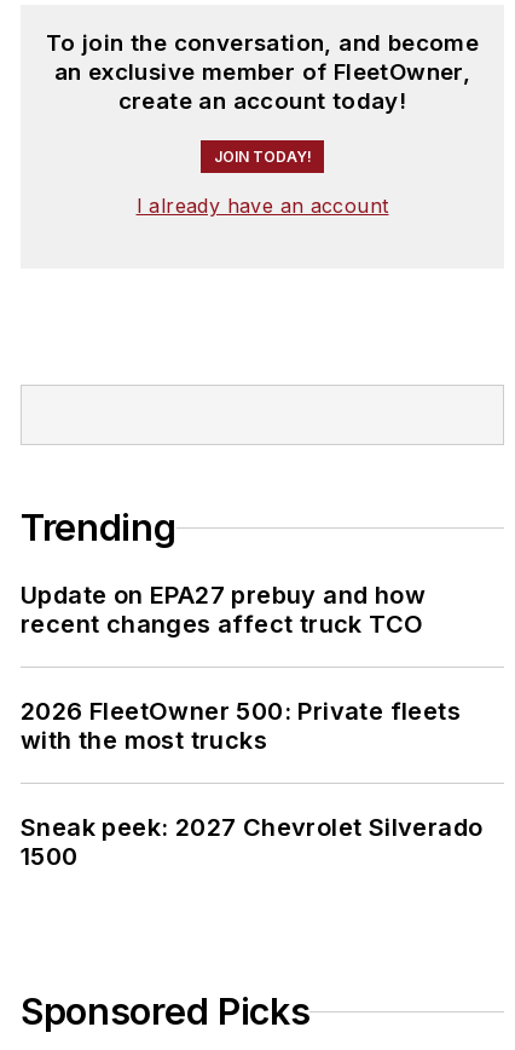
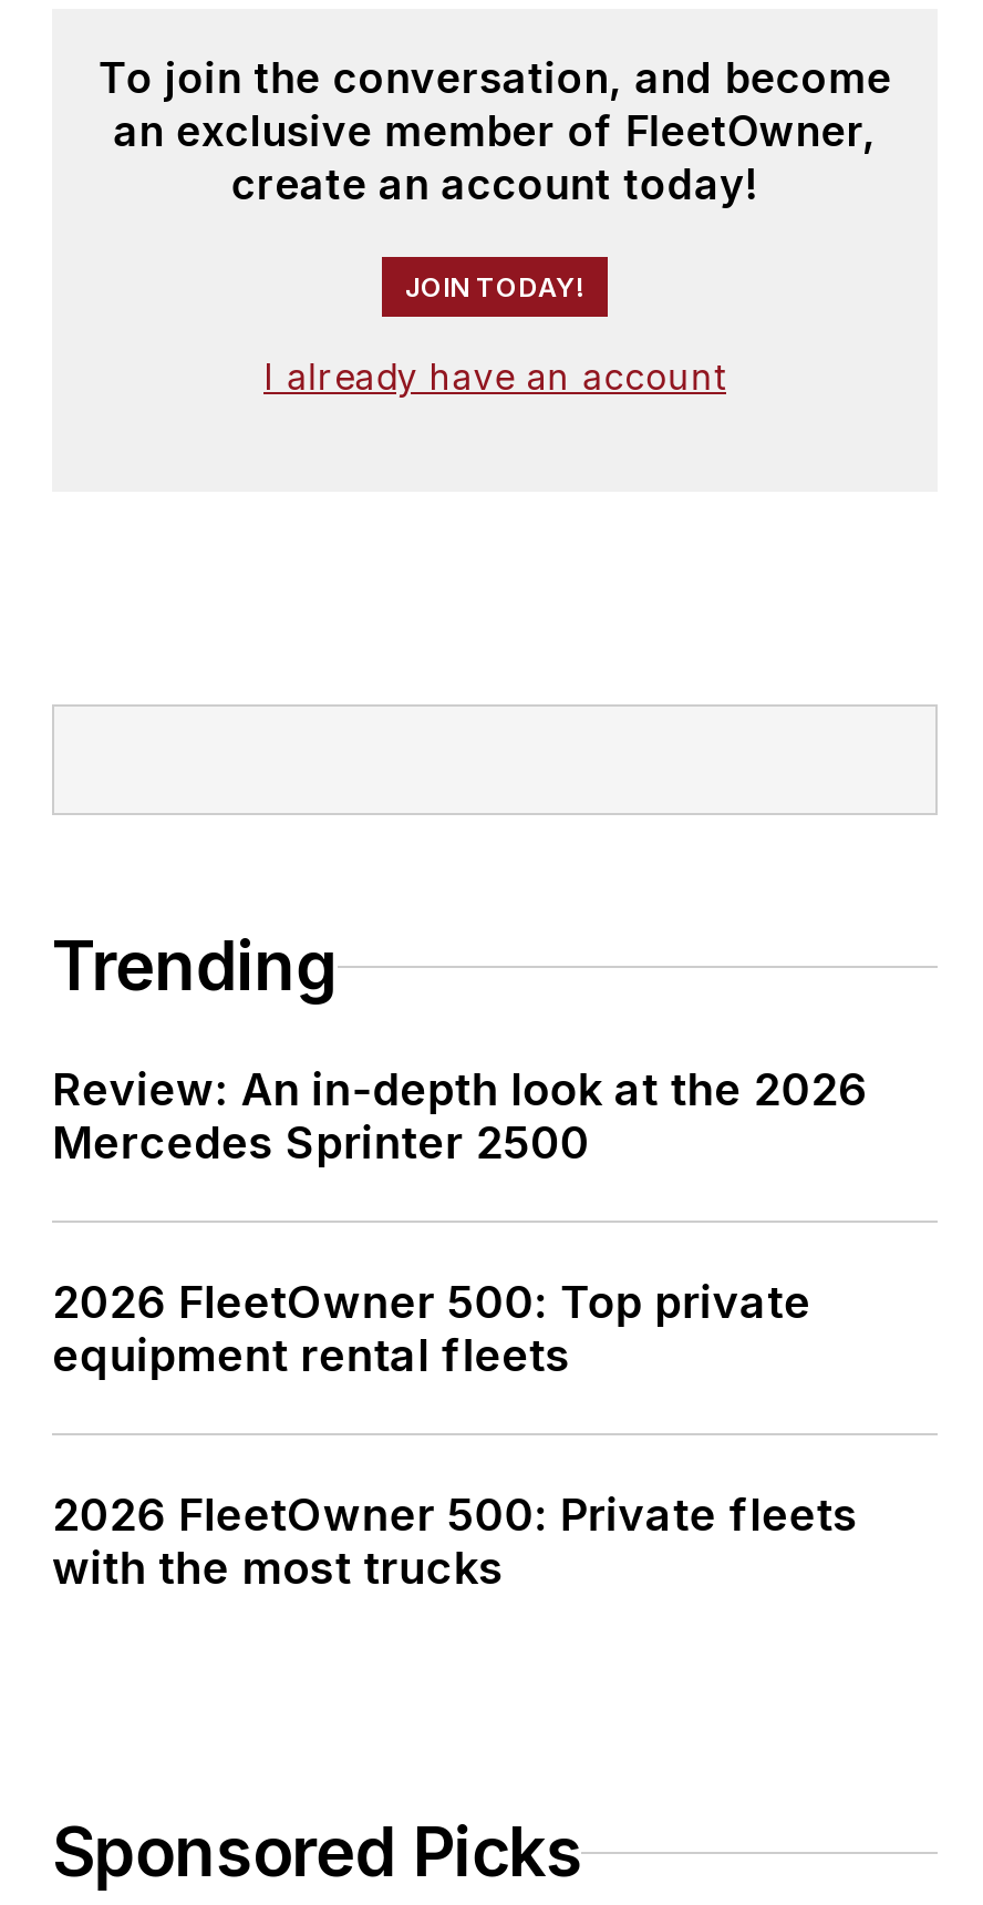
[21,581,426,639] Update on EPA27 prebuy and how | recent changes affect truck TCO -> [52,1063,868,1382] Review: An in-depth look at the 2026 | Mercedes Sprinter 2500 | 2026 FleetOwner 500: Top private | equipment rental fleets
moved [21,697,461,755] -> [52,1489,858,1595]: 2026 FleetOwner 500: Private fleets | with the most trucks
[21,813,483,871] Sneak peek: 2027 Chevrolet Silverado | 1500 -> none

